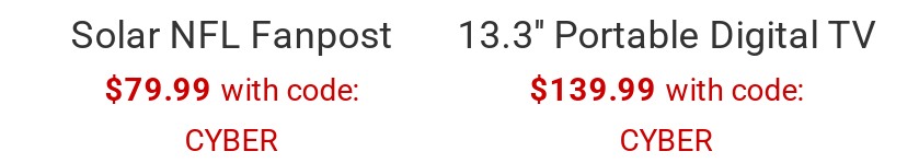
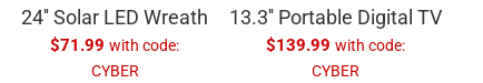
[71,13,393,109] Solar NFL Fanpost | $79.99 with code: -> [21,7,208,56] 24'' Solar LED Wreath | $71.99 with code:

